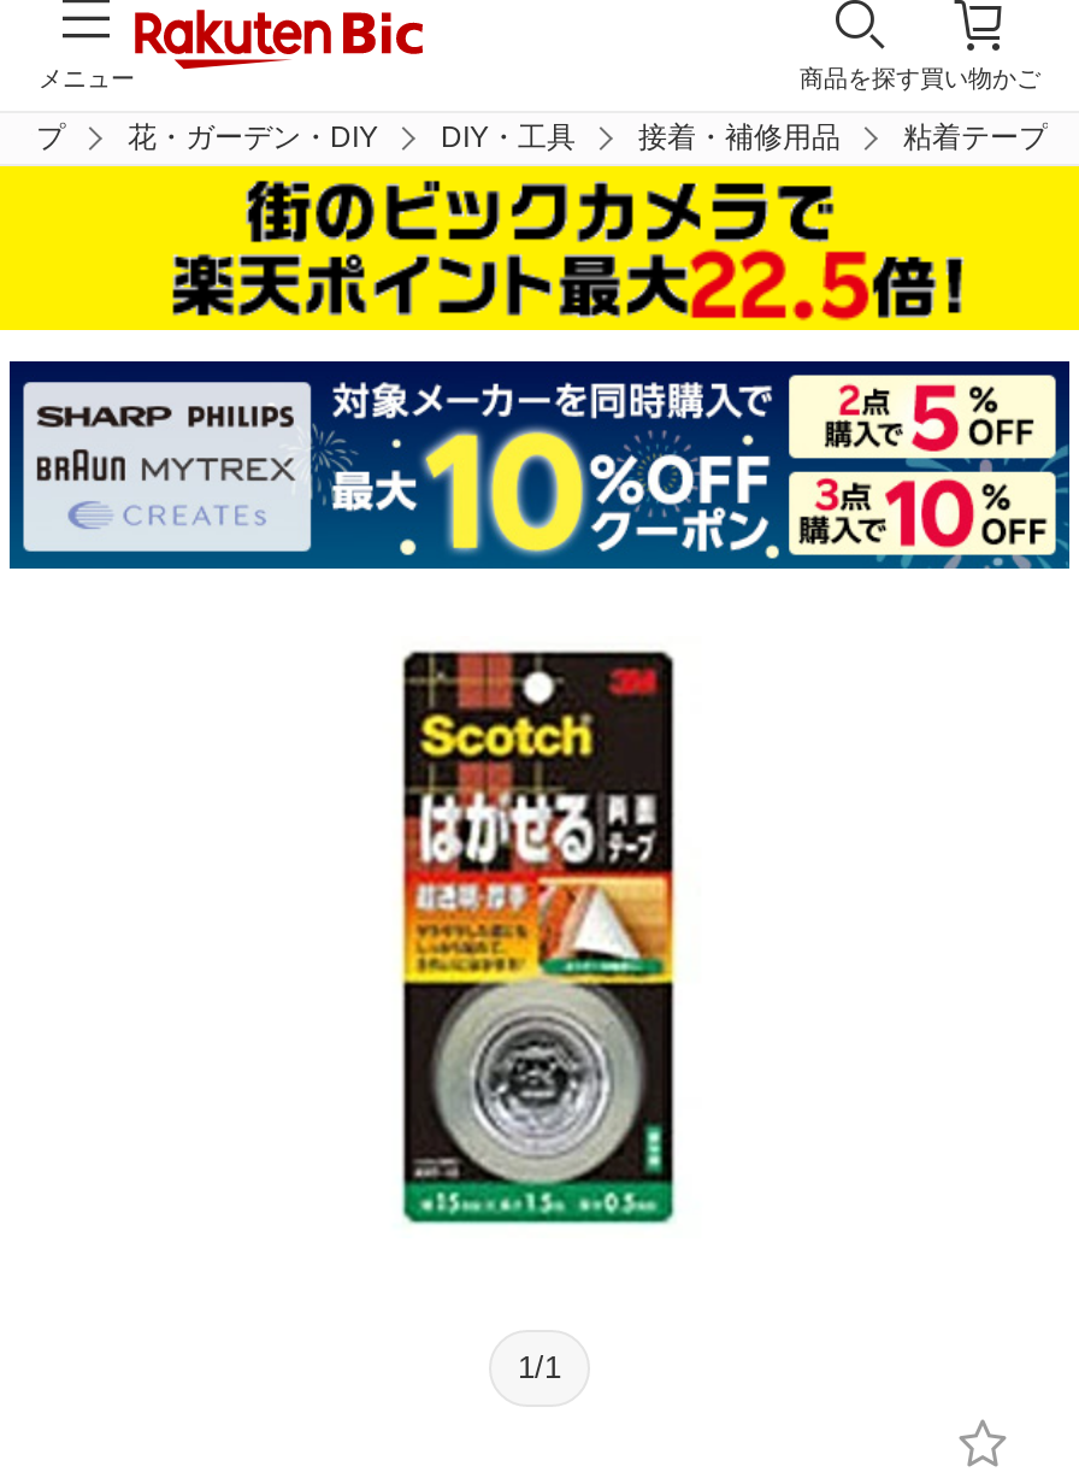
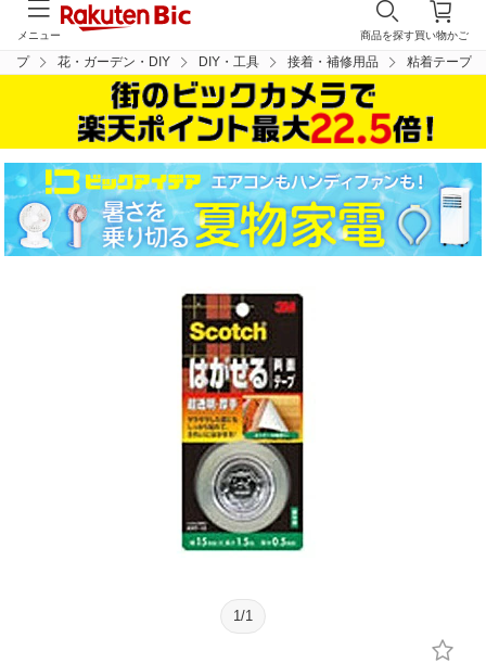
[7,359,1072,571] [image] -> [3,162,483,257] [image]

